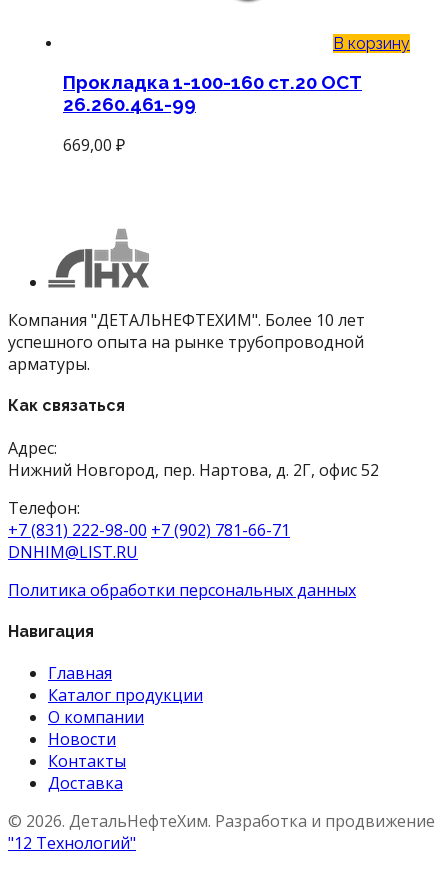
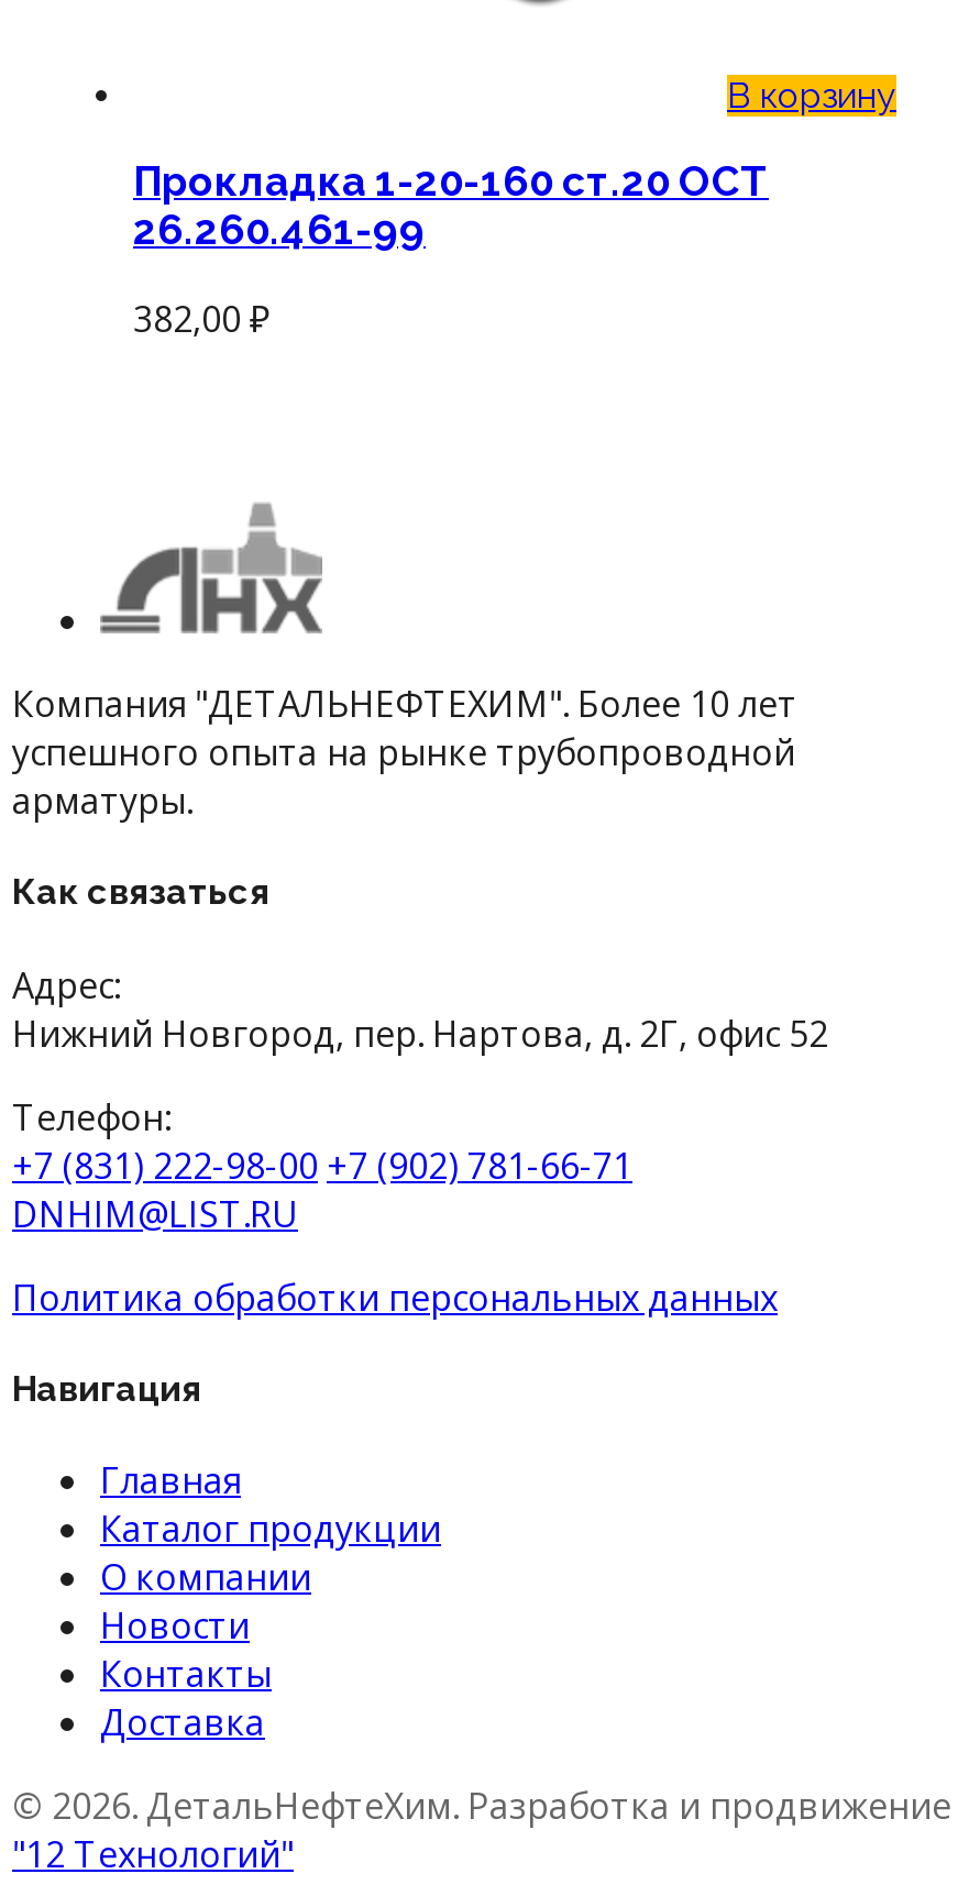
[63,71,362,93] Прокладка 1-100-160 ст.20 ОСТ -> [133,157,769,205] Прокладка 1-20-160 ст.20 ОСТ
[63,134,125,156] 669,00 ₽ -> [133,295,269,343] 382,00 ₽

